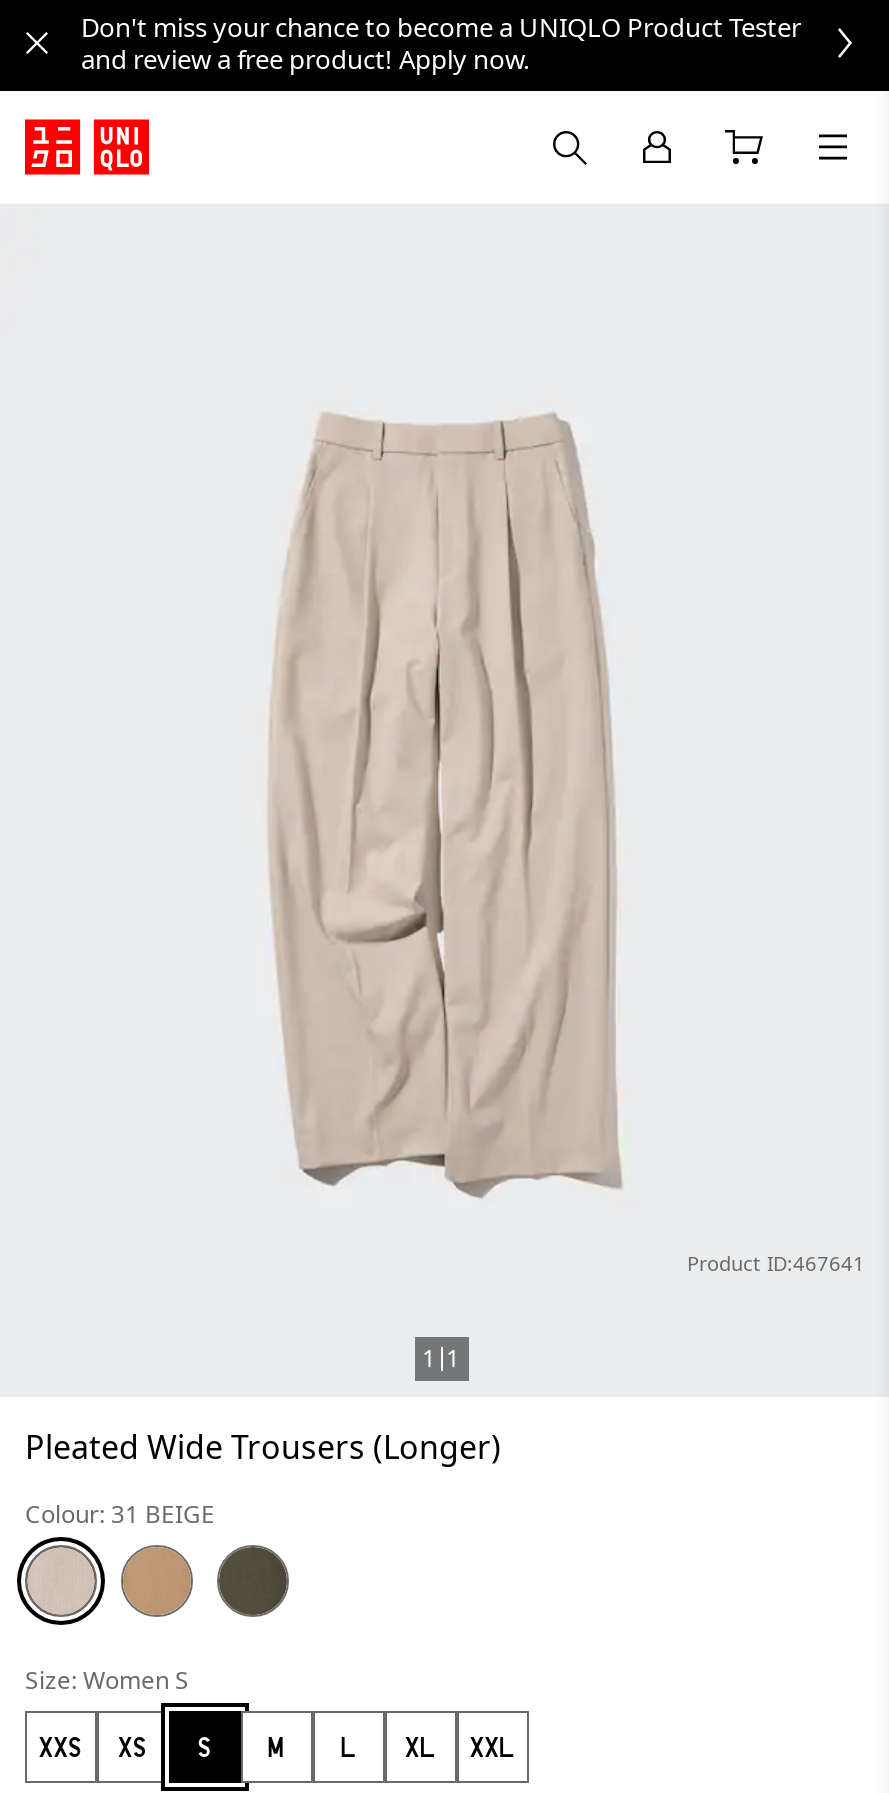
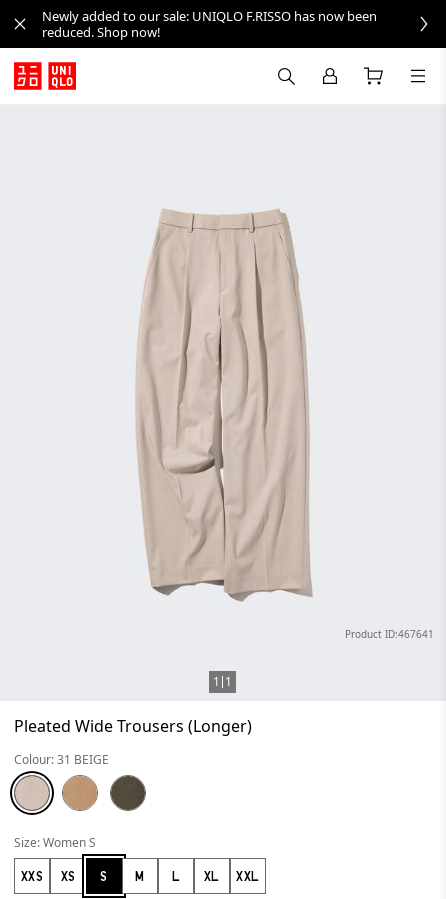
[81,9,801,77] Don't miss your chance to become a UNIQLO Product Tester | and review a free product! Apply now. -> [42,7,377,41] Newly added to our sale: UNIQLO F.RISSO has now been | reduced. Shop now!

